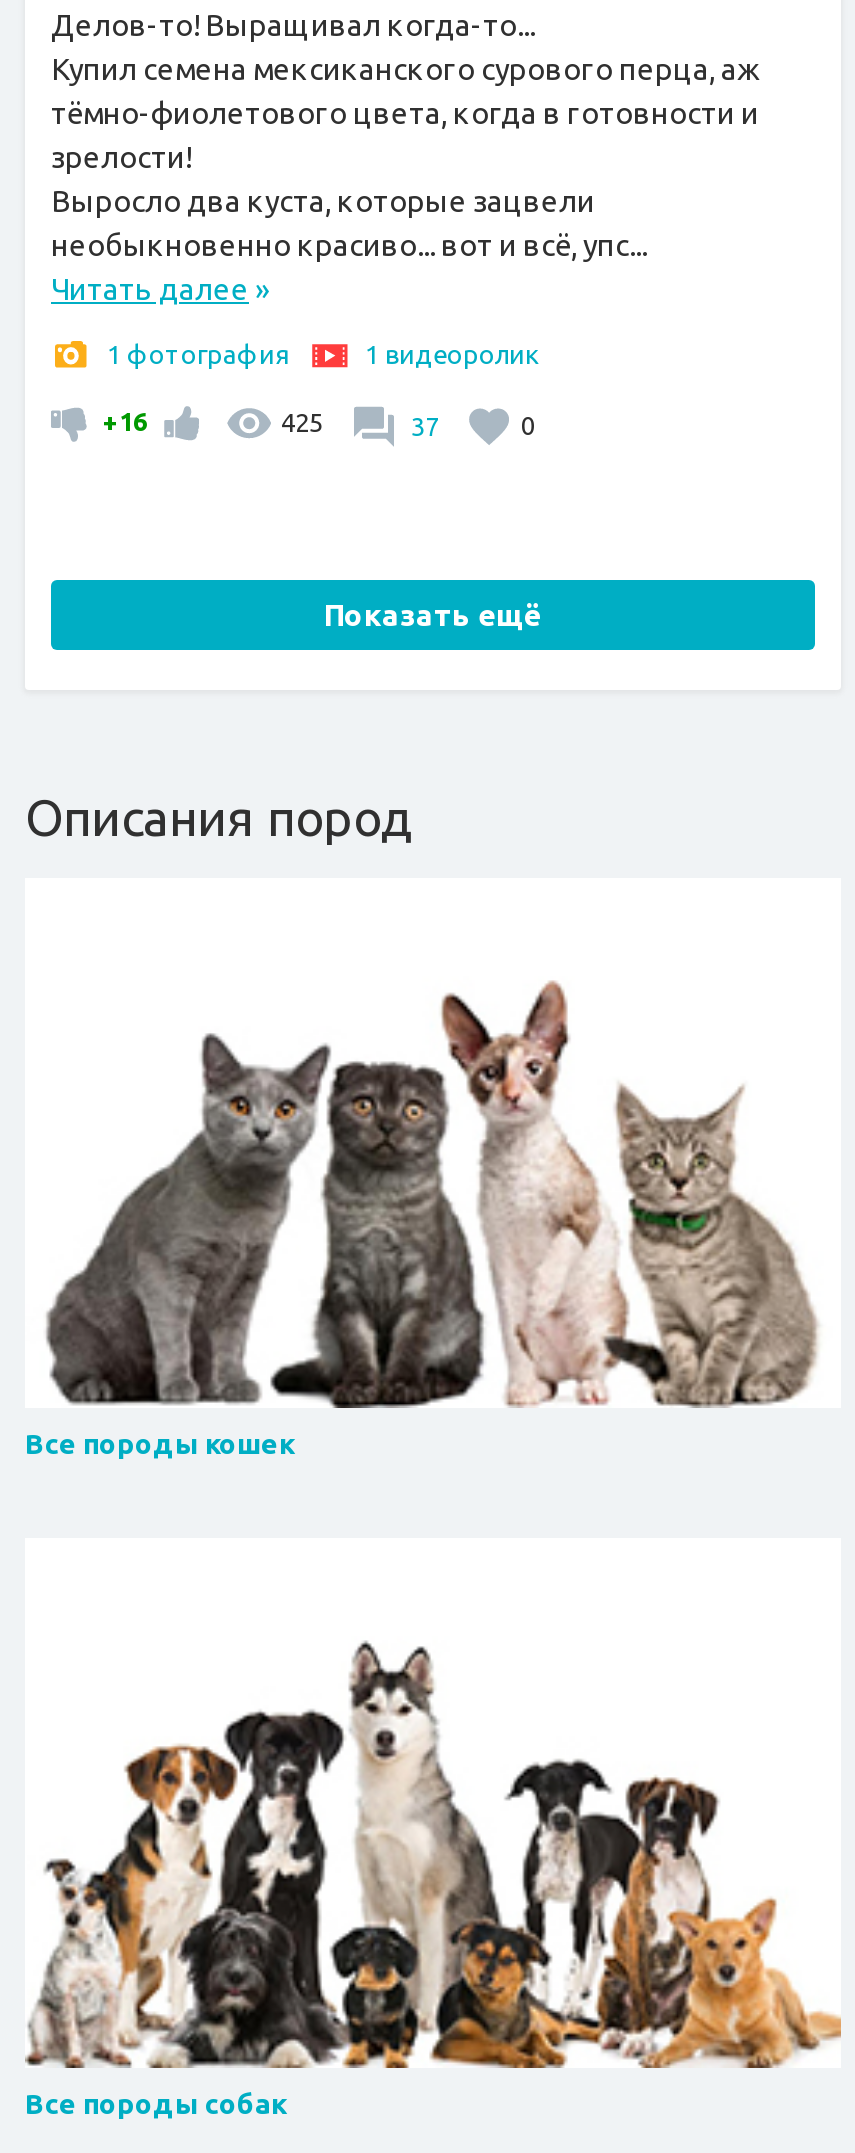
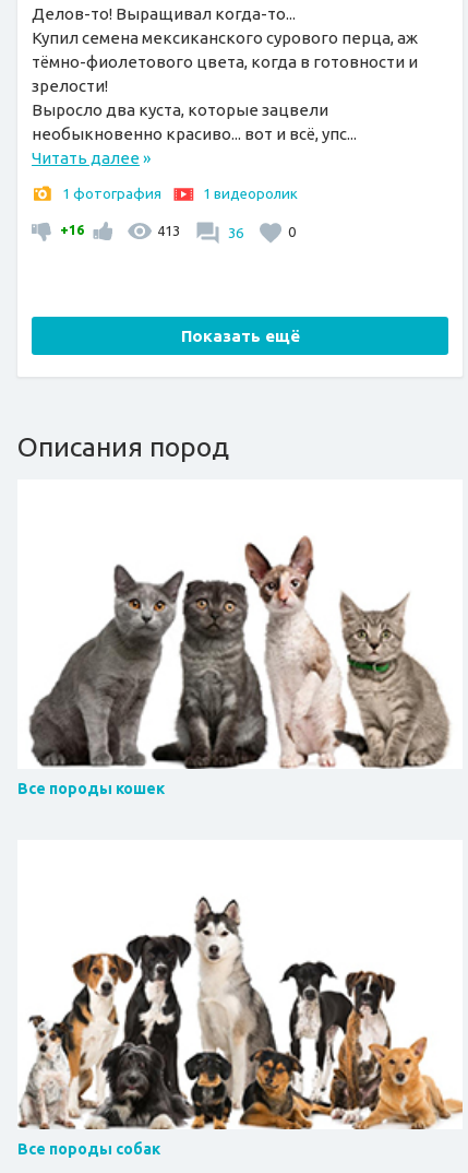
[281,408,323,436] 425 -> [157,223,180,238] 413
[405,412,439,440] 37 -> [225,225,243,240] 36

